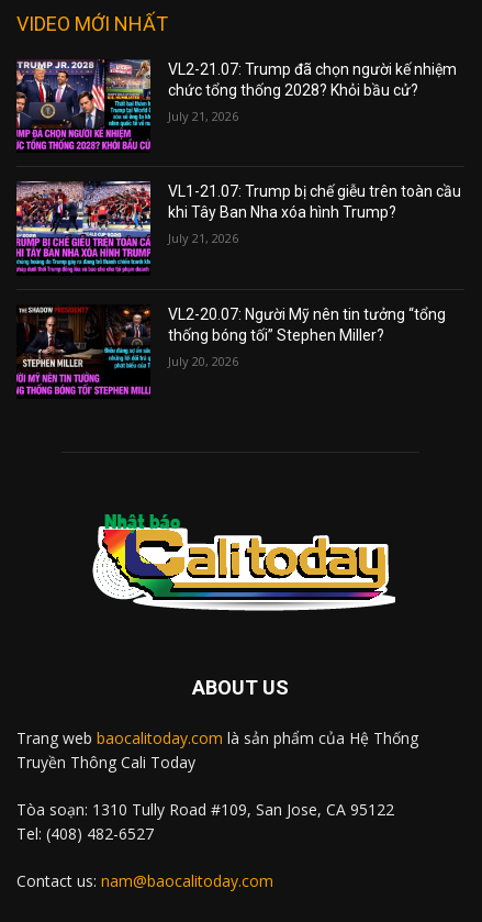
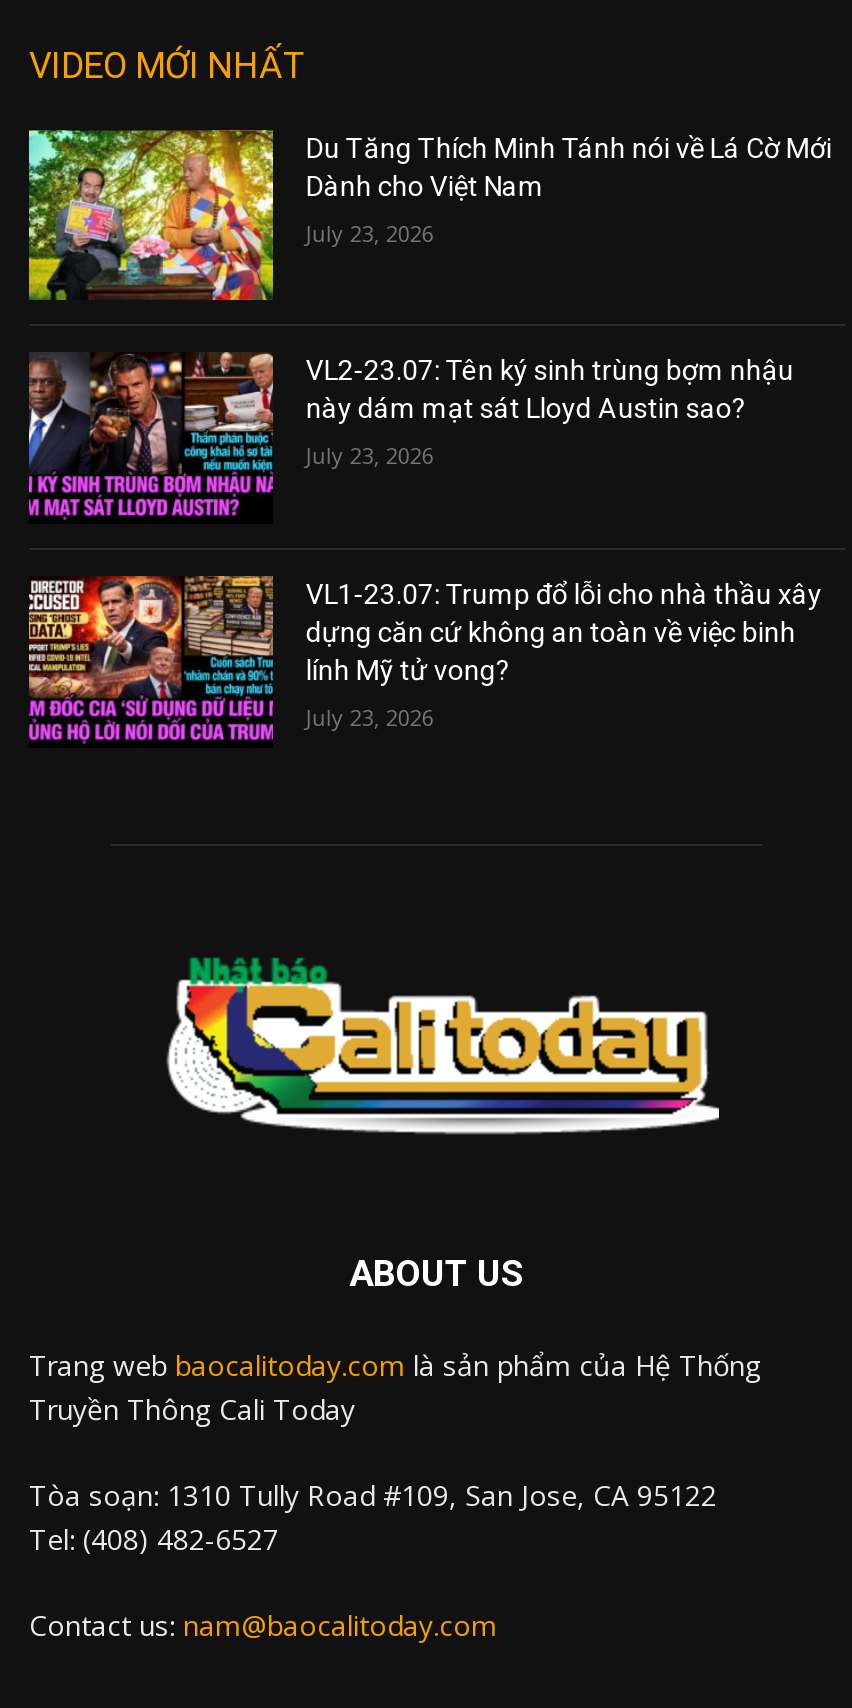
[15,59,457,153] [image] | VL2-21.07: Trump đã chọn người kế nhiệm | chức tổng thống 2028? Khỏi bầu cử? -> [27,128,832,302] [image] | Du Tăng Thích Minh Tánh nói về Lá Cờ Mới | Dành cho Việt Nam
[168,107,239,124] July 21, 2026 -> [306,217,434,247] July 23, 2026
[15,180,462,273] [image] | VL1-21.07: Trump bị chế giễu trên toàn cầu | khi Tây Ban Nha xóa hình Trump? -> [27,350,794,516] [image] | VL2-23.07: Tên ký sinh trùng bợm nhậu | này dám mạt sát Lloyd Austin sao?
[168,230,239,247] July 21, 2026 -> [306,441,434,471] July 23, 2026
[16,304,446,393] [image] | VL2-20.07: Người Mỹ nên tin tưởng “tổng | thống bóng tối” Stephen Miller? -> [27,574,822,740] [image] | VL1-23.07: Trump đổ lỗi cho nhà thầu xây | dựng căn cứ không an toàn về việc binh | lính Mỹ tử vong?
[168,353,239,369] July 20, 2026 -> [306,702,434,732] July 23, 2026

